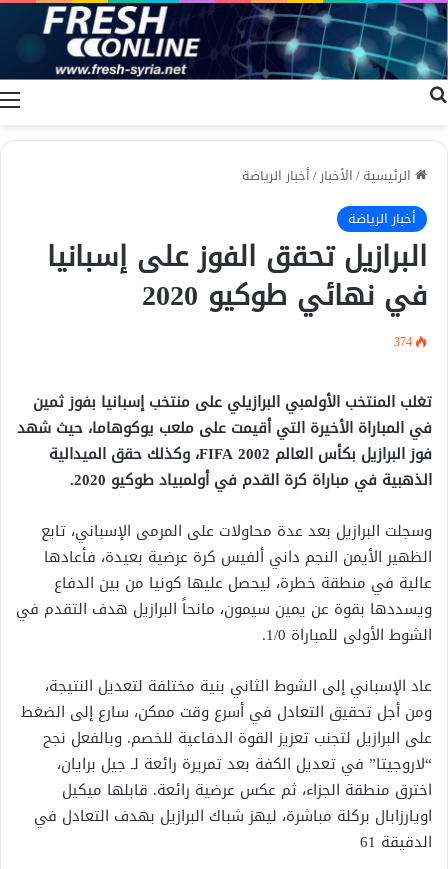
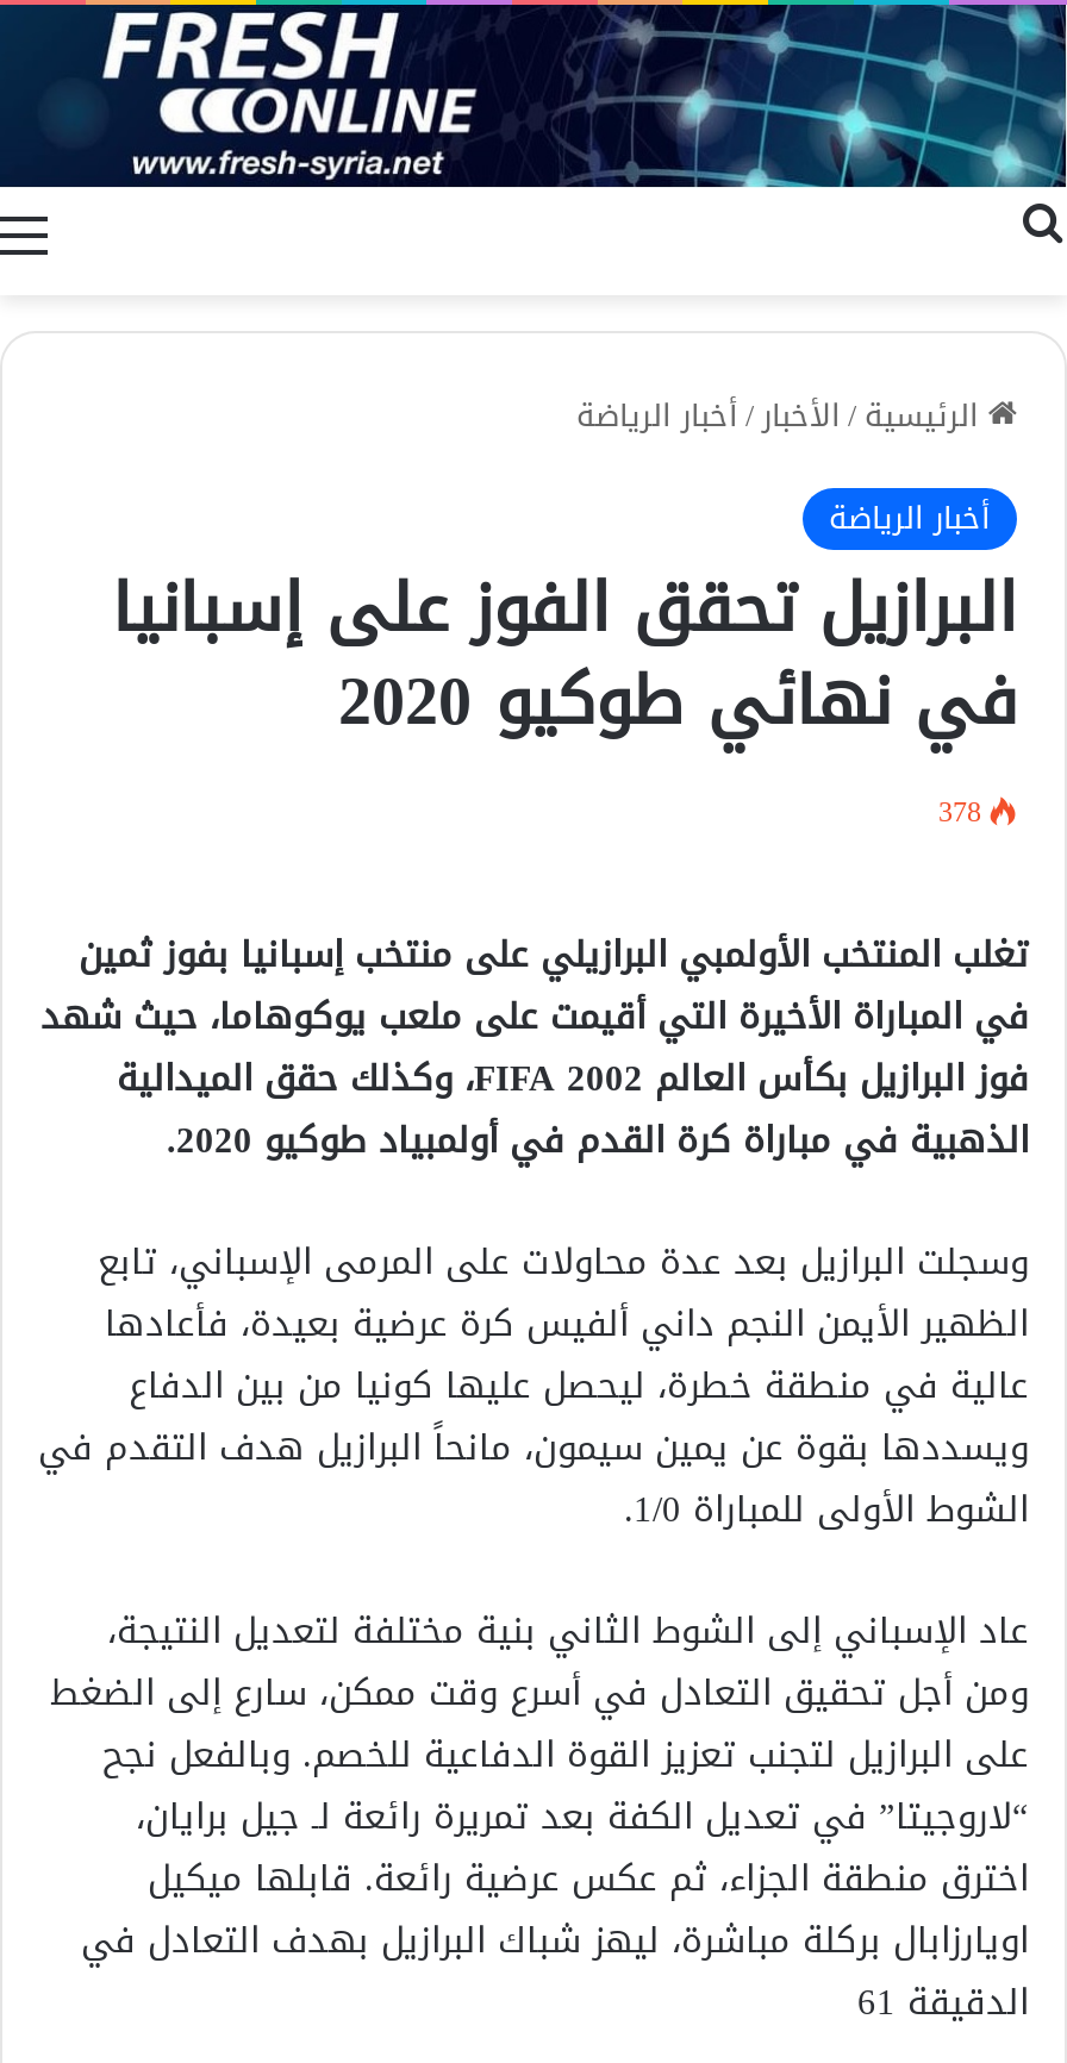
[394,331,412,353] 374 -> [938,785,981,838] 378

